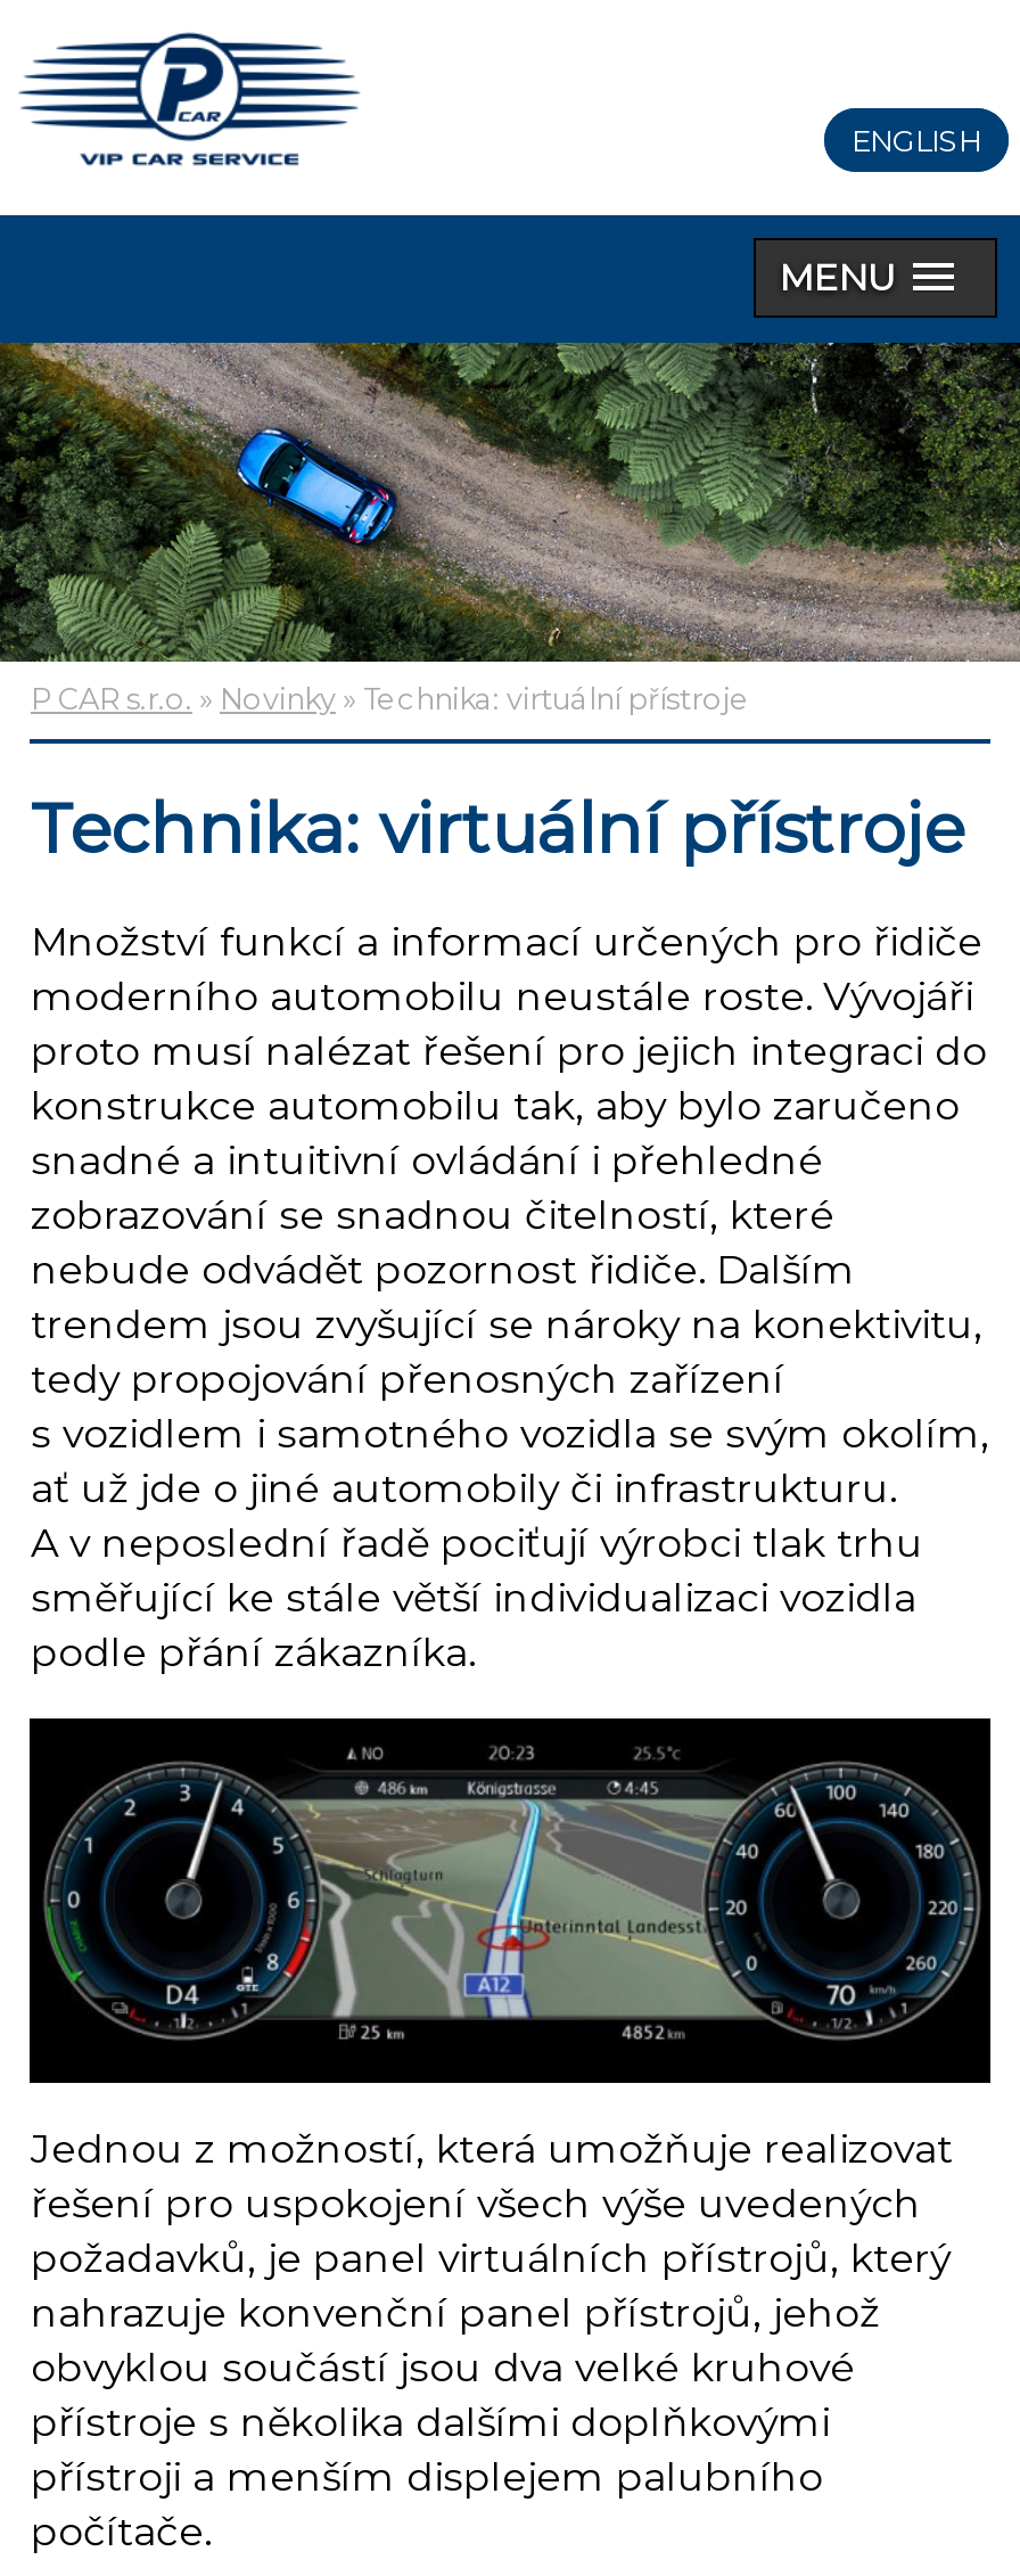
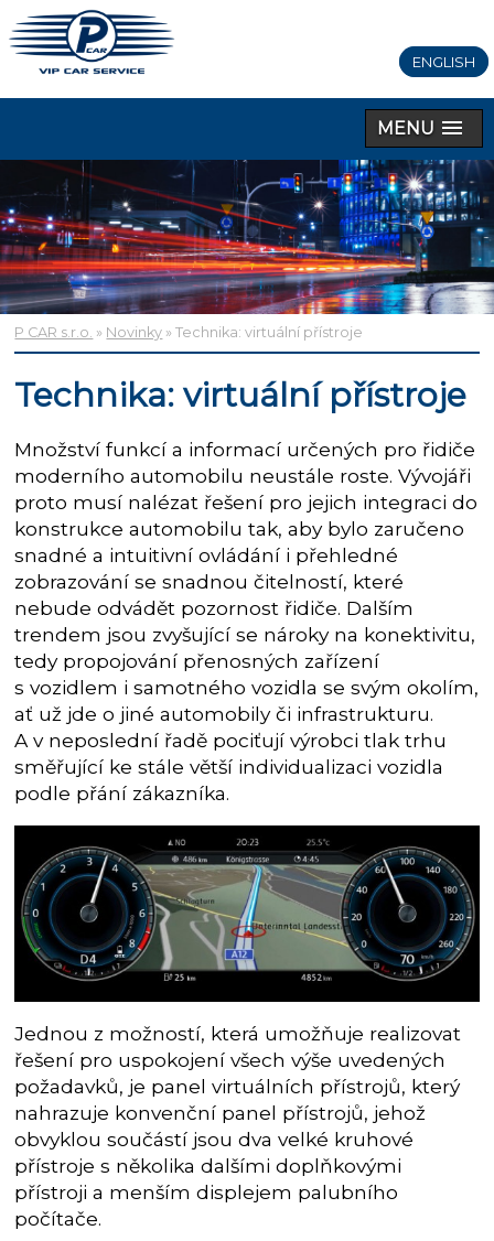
[7,341,1013,664] [image] -> [3,159,491,315] [image]

